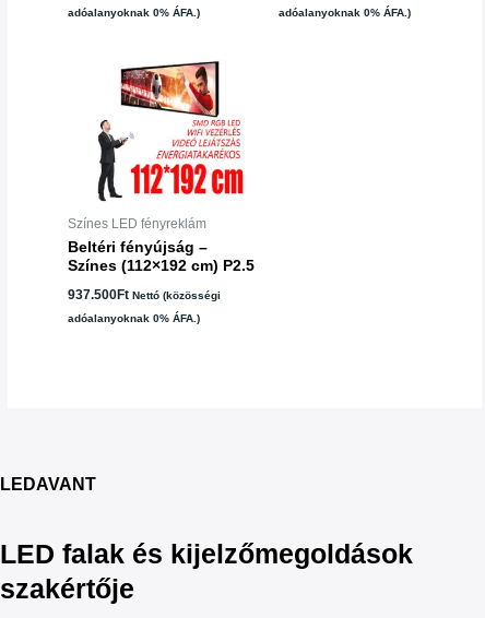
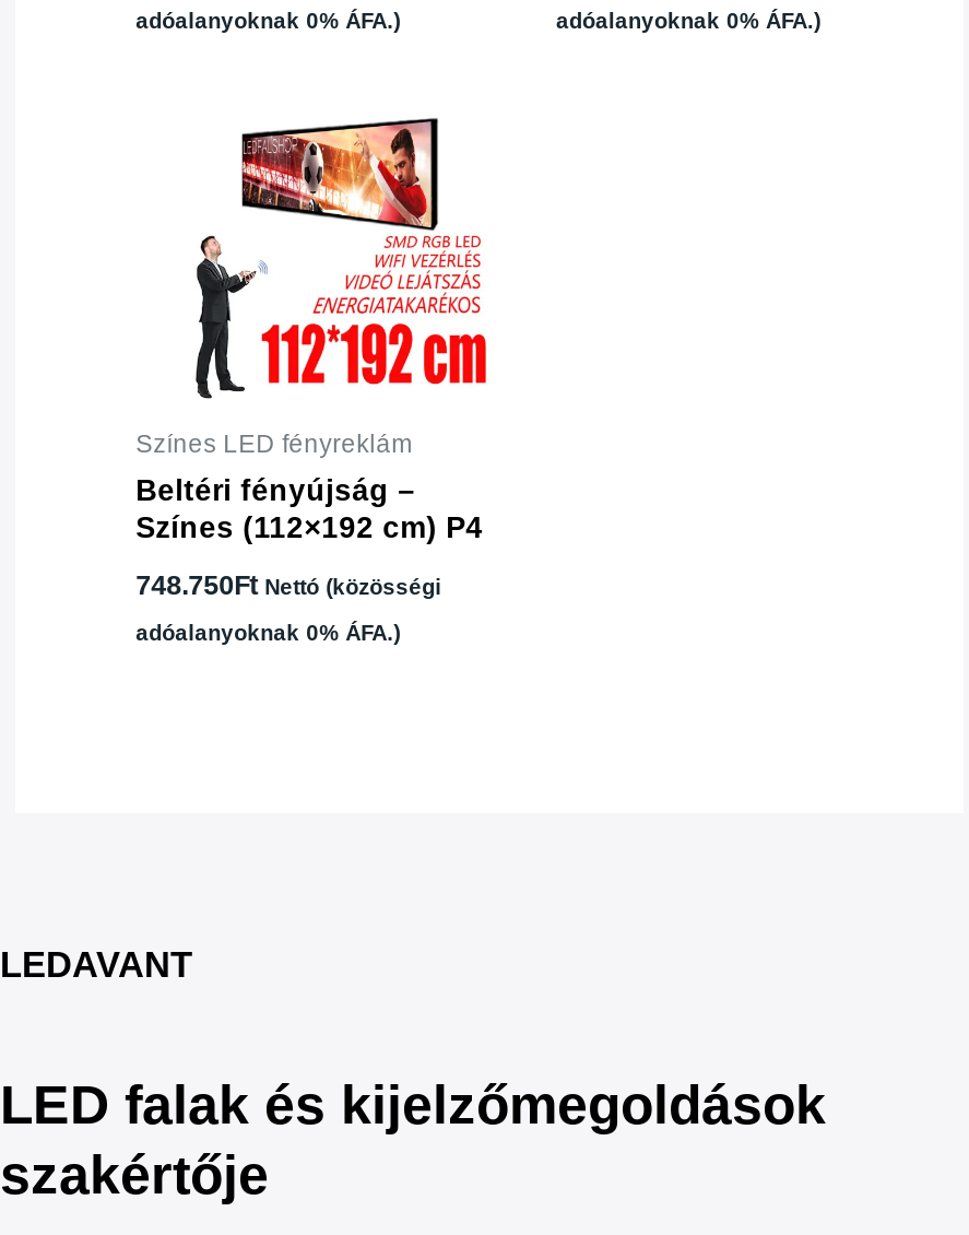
[68,258,255,274] Színes (112×192 cm) P2.5 -> [136,512,483,544] Színes (112×192 cm) P4
[68,287,221,302] 937.500Ft Nettó (közösségi -> [136,570,442,601] 748.750Ft Nettó (közösségi

